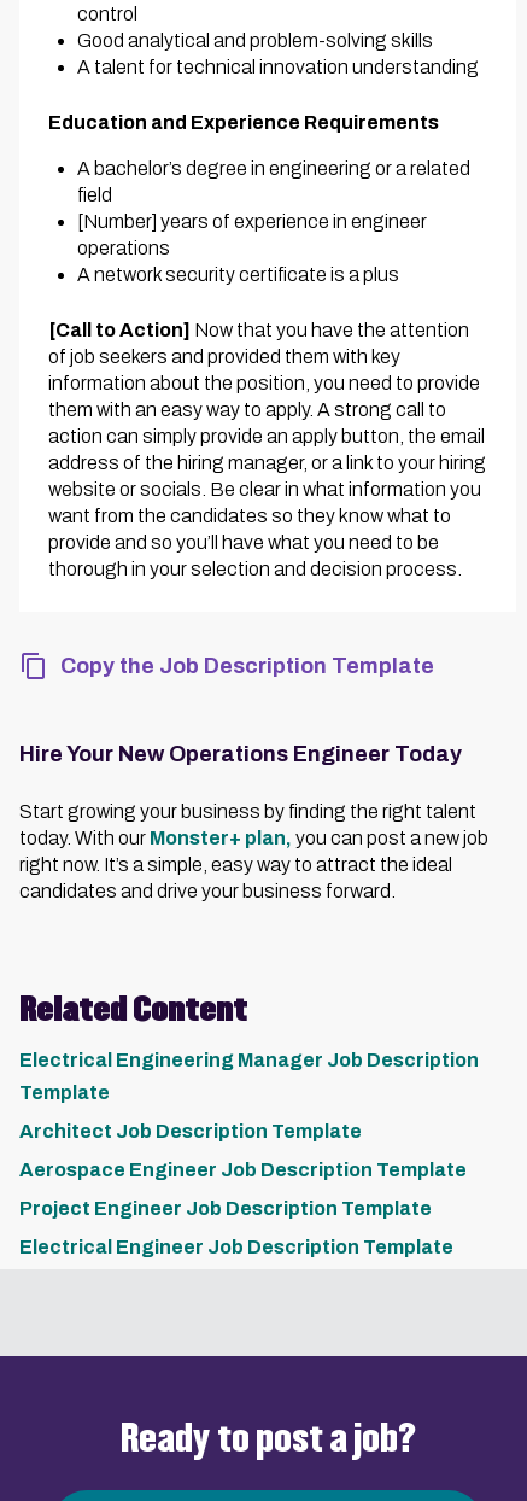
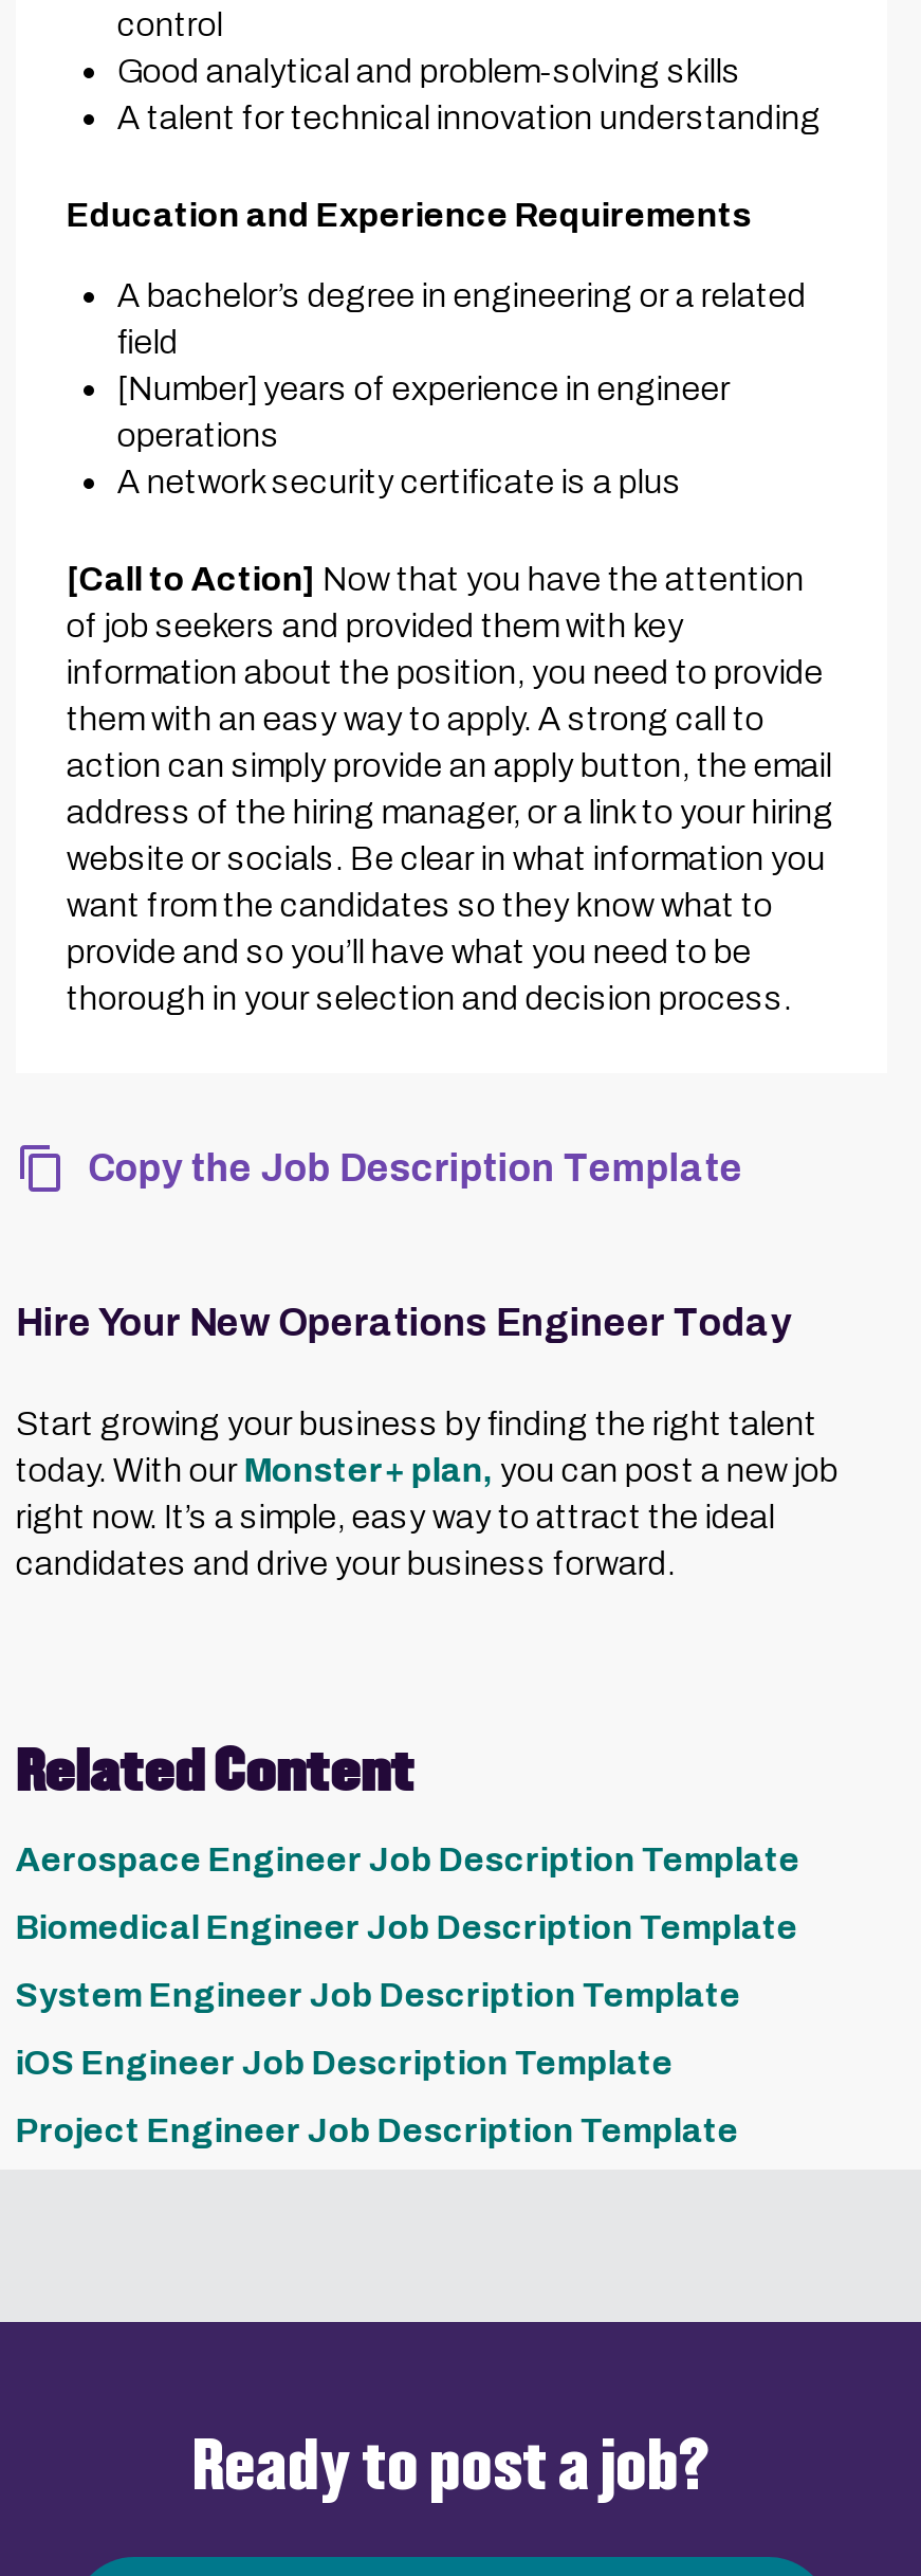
[19,1049,479,1141] Electrical Engineering Manager Job Description | Template | Architect Job Description Template -> none
moved [19,1159,467,1180] -> [16,1841,800,1877]: Aerospace Engineer Job Description Template
none -> [16,1909,798,2080] Biomedical Engineer Job Description Template | System Engineer Job Description Template | iOS Engineer Job Description Template
[19,1237,453,1257] Electrical Engineer Job Description Template -> none

